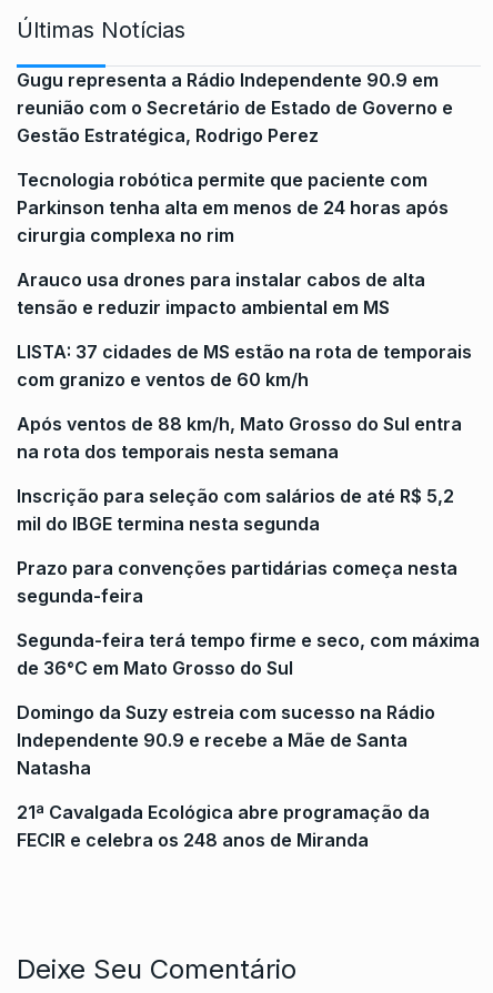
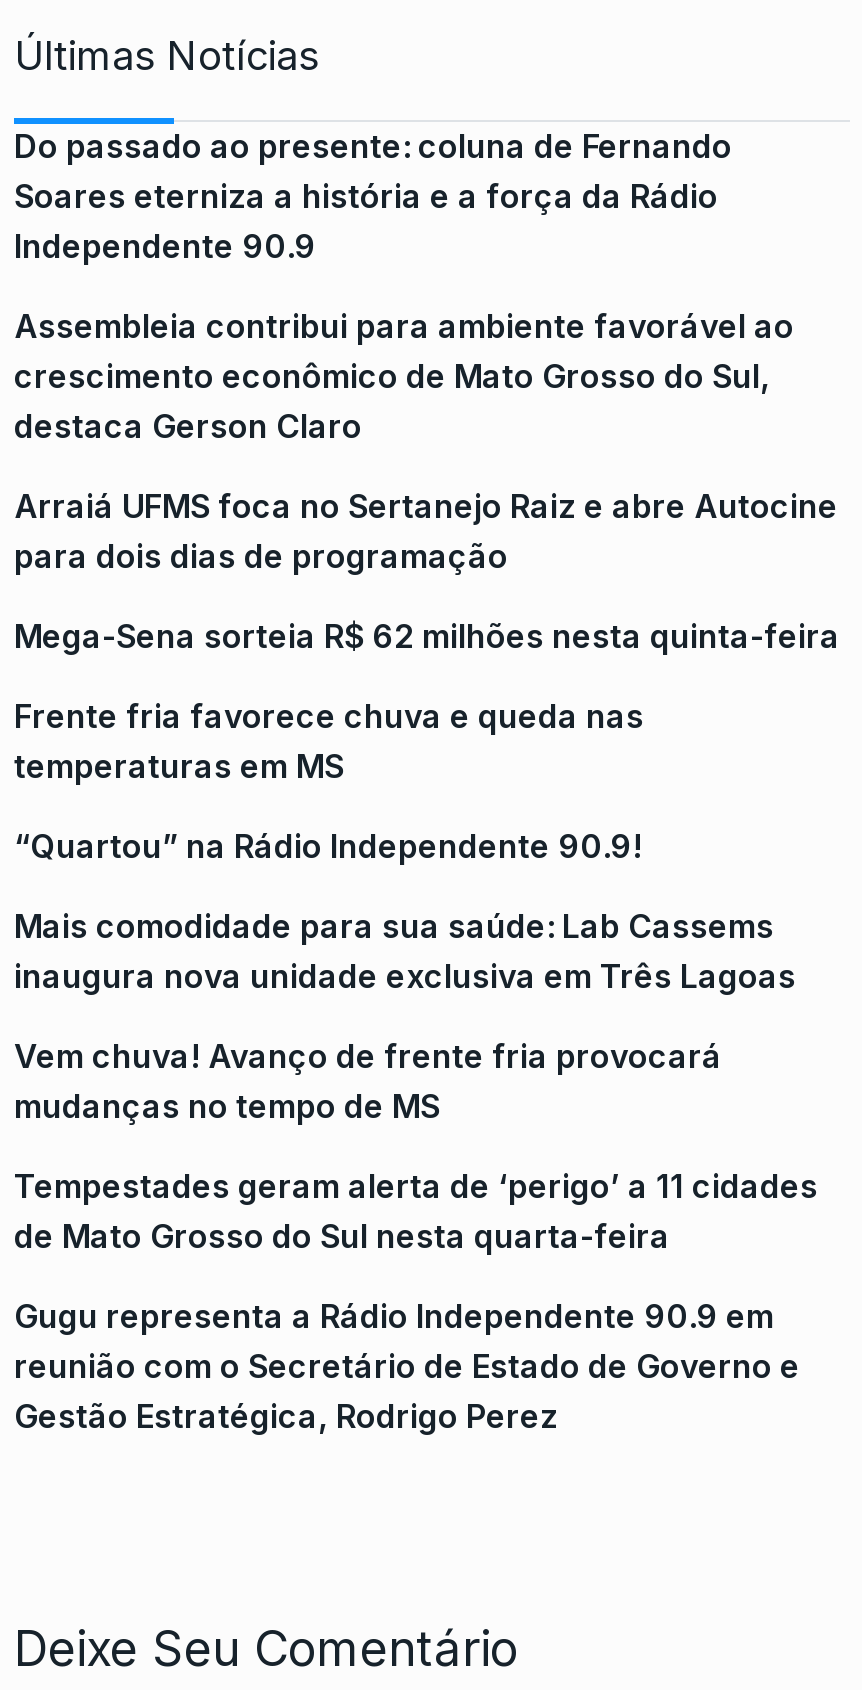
none -> [14,127,840,1257] Do passado ao presente: coluna de Fernando | Soares eterniza a história e a força da Rádio | Independente 90.9 | Assembleia contribui para ambiente favorável ao | crescimento econômico de Mato Grosso do Sul, | destaca Gerson Claro | Arraiá UFMS foca no Sertanejo Raiz e abre Autocine | para dois dias de programação | Mega-Sena sorteia R$ 62 milhões nesta quinta-feira | Frente fria favorece chuva e queda nas | temperaturas em MS | “Quartou” na Rádio Independente 90.9! | Mais comodidade para sua saúde: Lab Cassems | inaugura nova unidade exclusiva em Três Lagoas | Vem chuva! Avanço de frente fria provocará | mudanças no tempo de MS | Tempestades geram alerta de ‘perigo’ a 11 cidades | de Mato Grosso do Sul nesta quarta-feira
moved [17,69,453,147] -> [14,1297,800,1437]: Gugu representa a Rádio Independente 90.9 em | reunião com o Secretário de Estado de Governo e | Gestão Estratégica, Rodrigo Perez
[17,169,480,852] Tecnologia robótica permite que paciente com | Parkinson tenha alta em menos de 24 horas após | cirurgia complexa no rim | Arauco usa drones para instalar cabos de alta | tensão e reduzir impacto ambiental em MS | LISTA: 37 cidades de MS estão na rota de temporais | com granizo e ventos de 60 km/h | Após ventos de 88 km/h, Mato Grosso do Sul entra | na rota dos temporais nesta semana | Inscrição para seleção com salários de até R$ 5,2 | mil do IBGE termina nesta segunda | Prazo para convenções partidárias começa nesta | segunda-feira | Segunda-feira terá tempo firme e seco, com máxima | de 36°C em Mato Grosso do Sul | Domingo da Suzy estreia com sucesso na Rádio | Independente 90.9 e recebe a Mãe de Santa | Natasha | 21ª Cavalgada Ecológica abre programação da | FECIR e celebra os 248 anos de Miranda -> none

